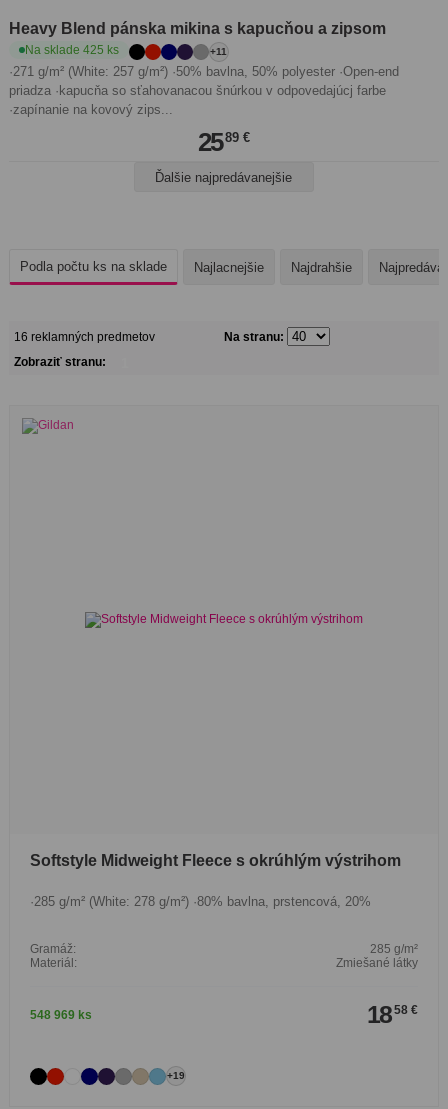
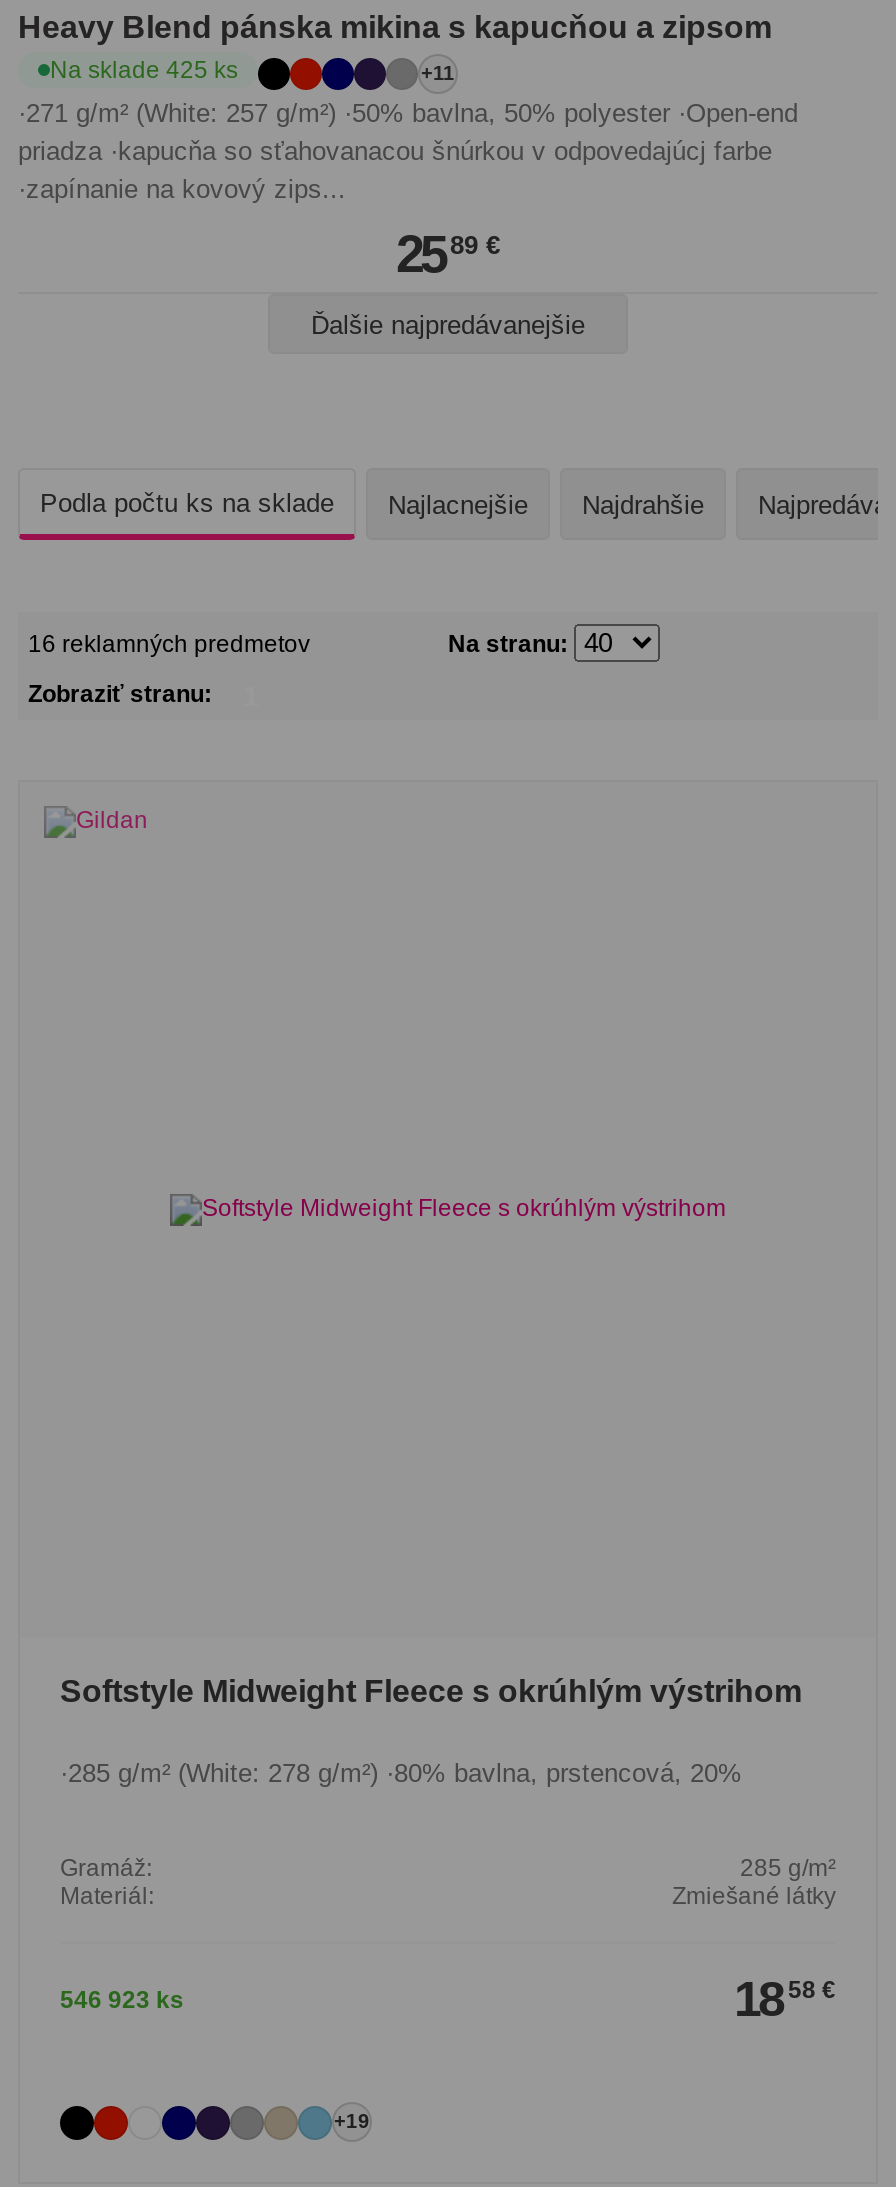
[30,1008,92,1022] 548 969 ks -> [60,1986,184,2014] 546 923 ks

